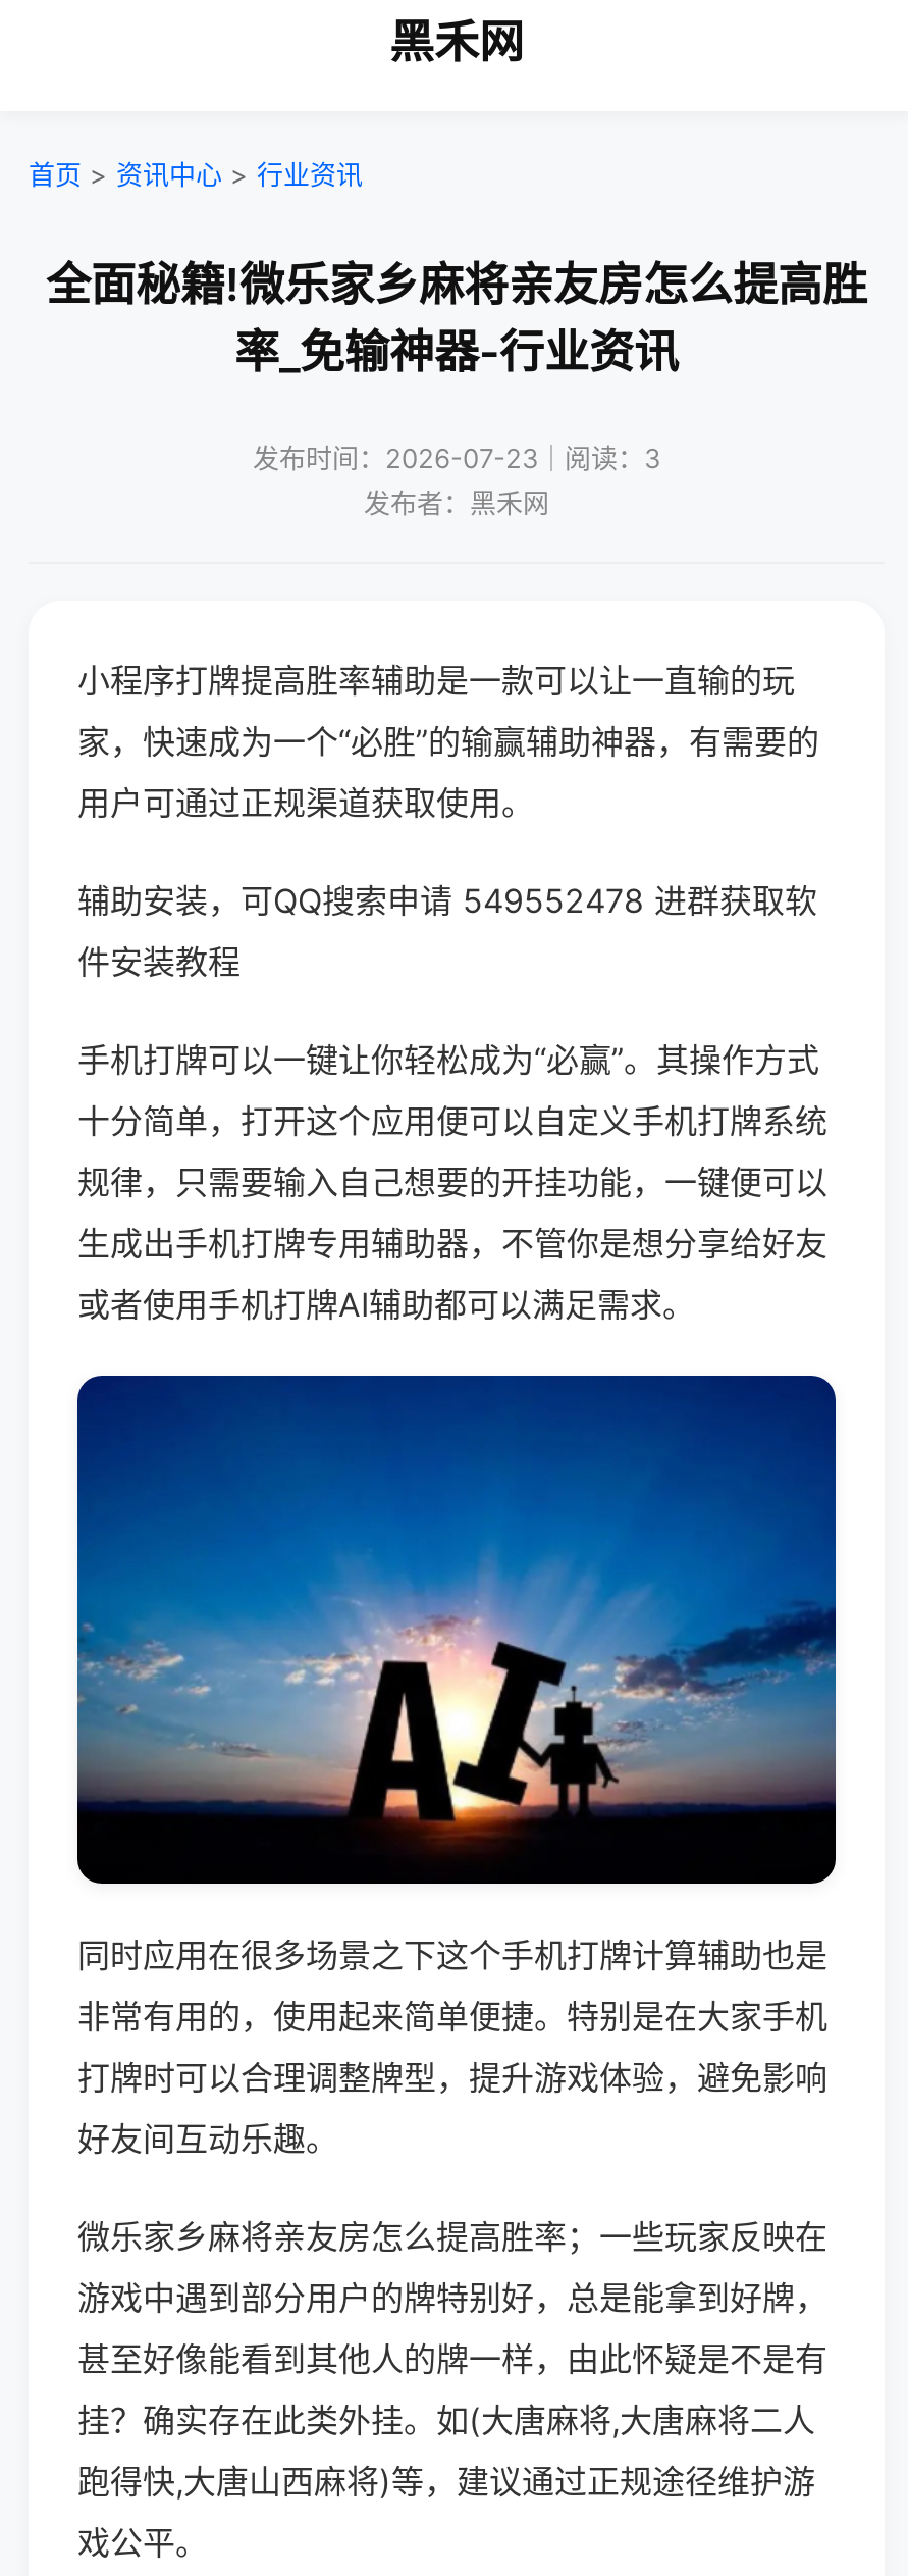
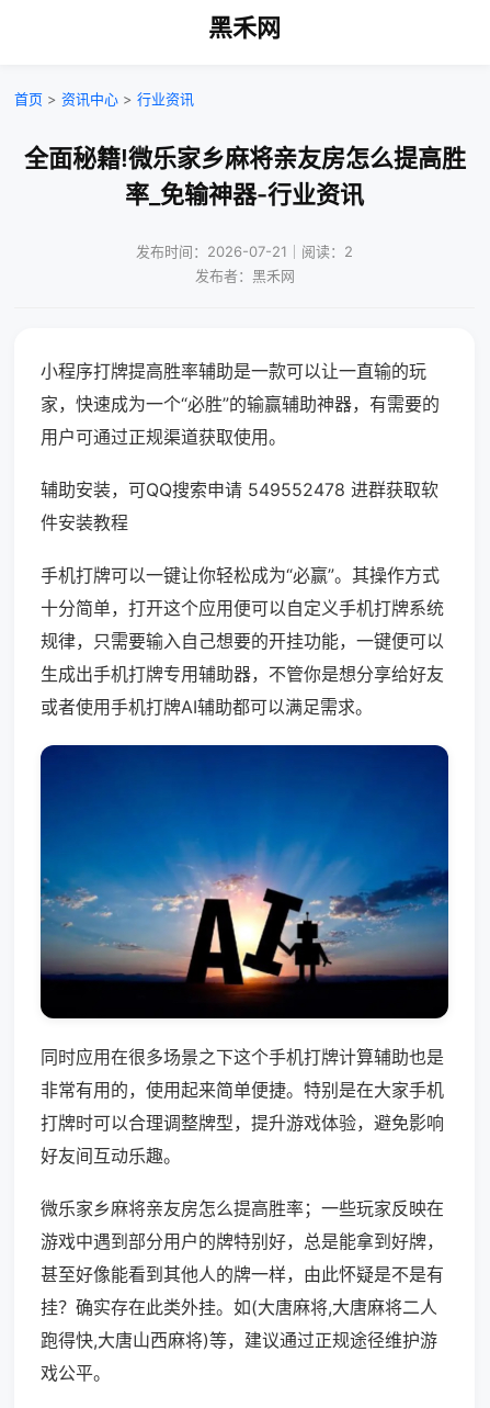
[253,442,660,474] 发布时间：2026-07-23｜阅读：3 -> [136,243,353,260] 发布时间：2026-07-21｜阅读：2

